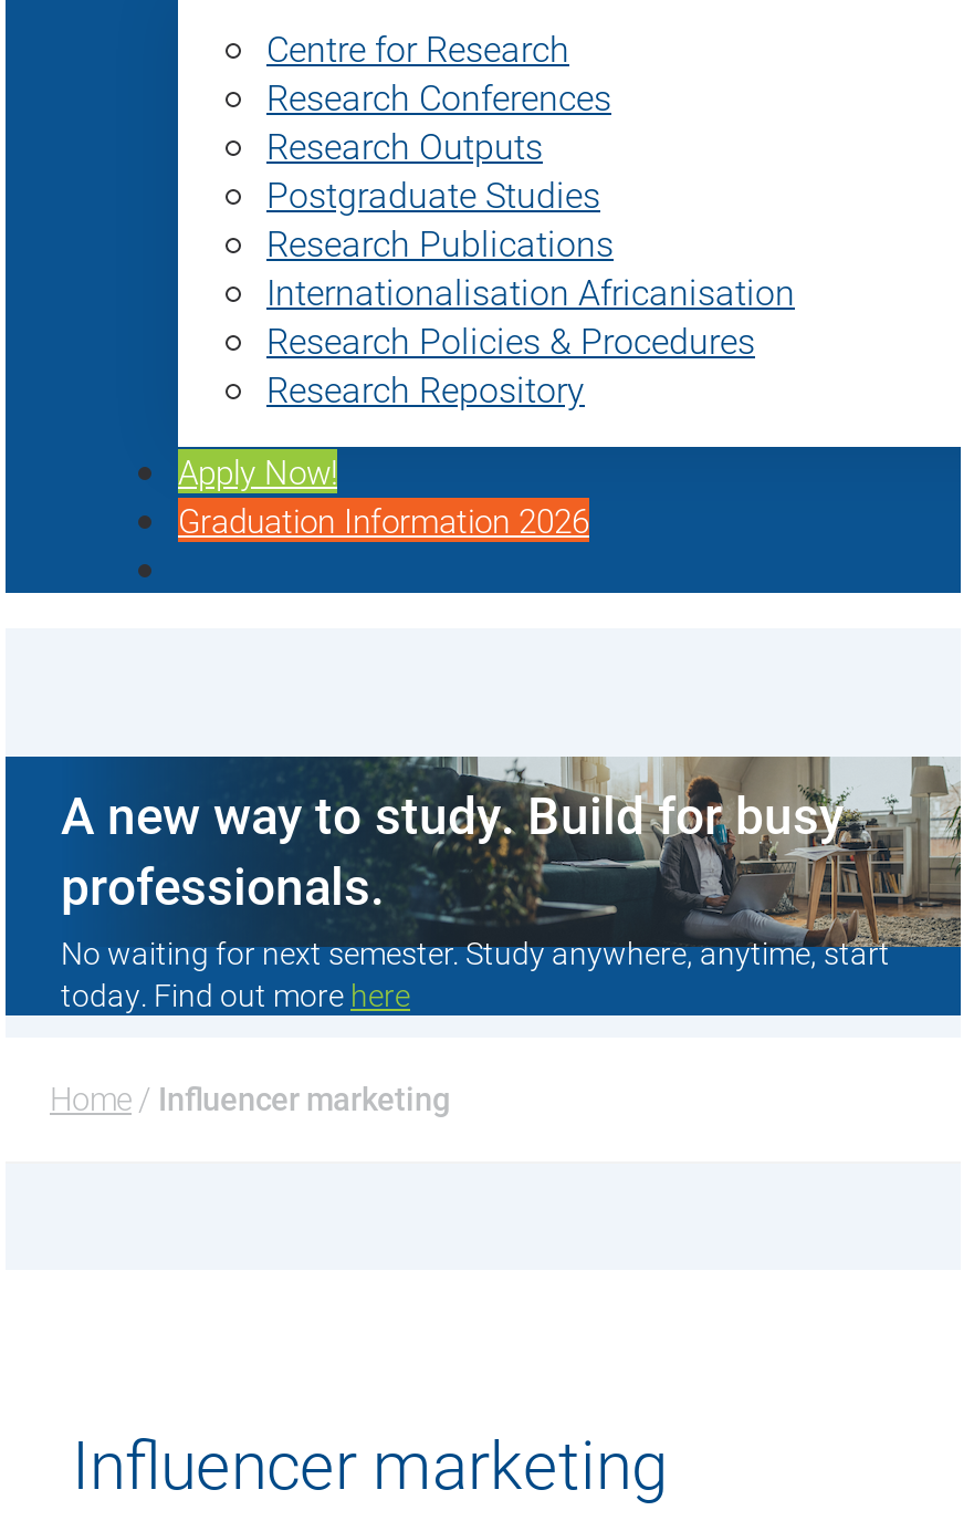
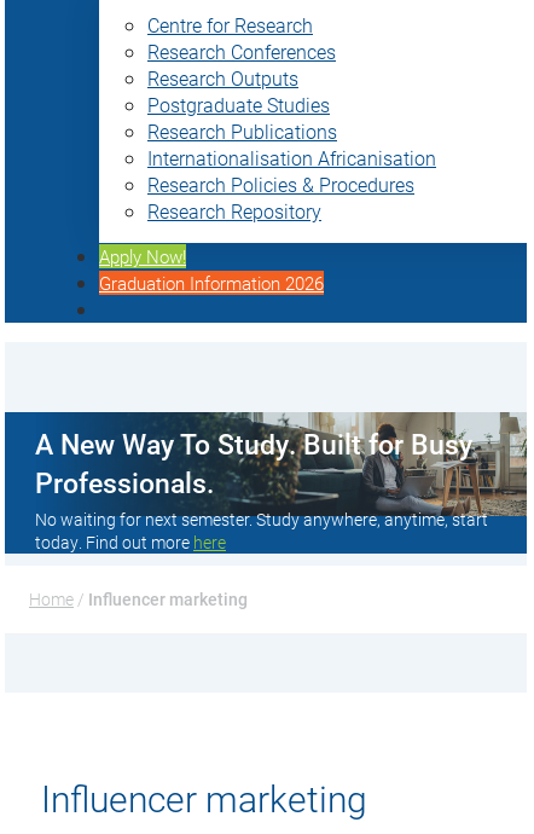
[61,780,844,917] A new way to study. Build for busy | professionals. -> [35,425,472,500] A New Way To Study. Built for Busy | Professionals.

